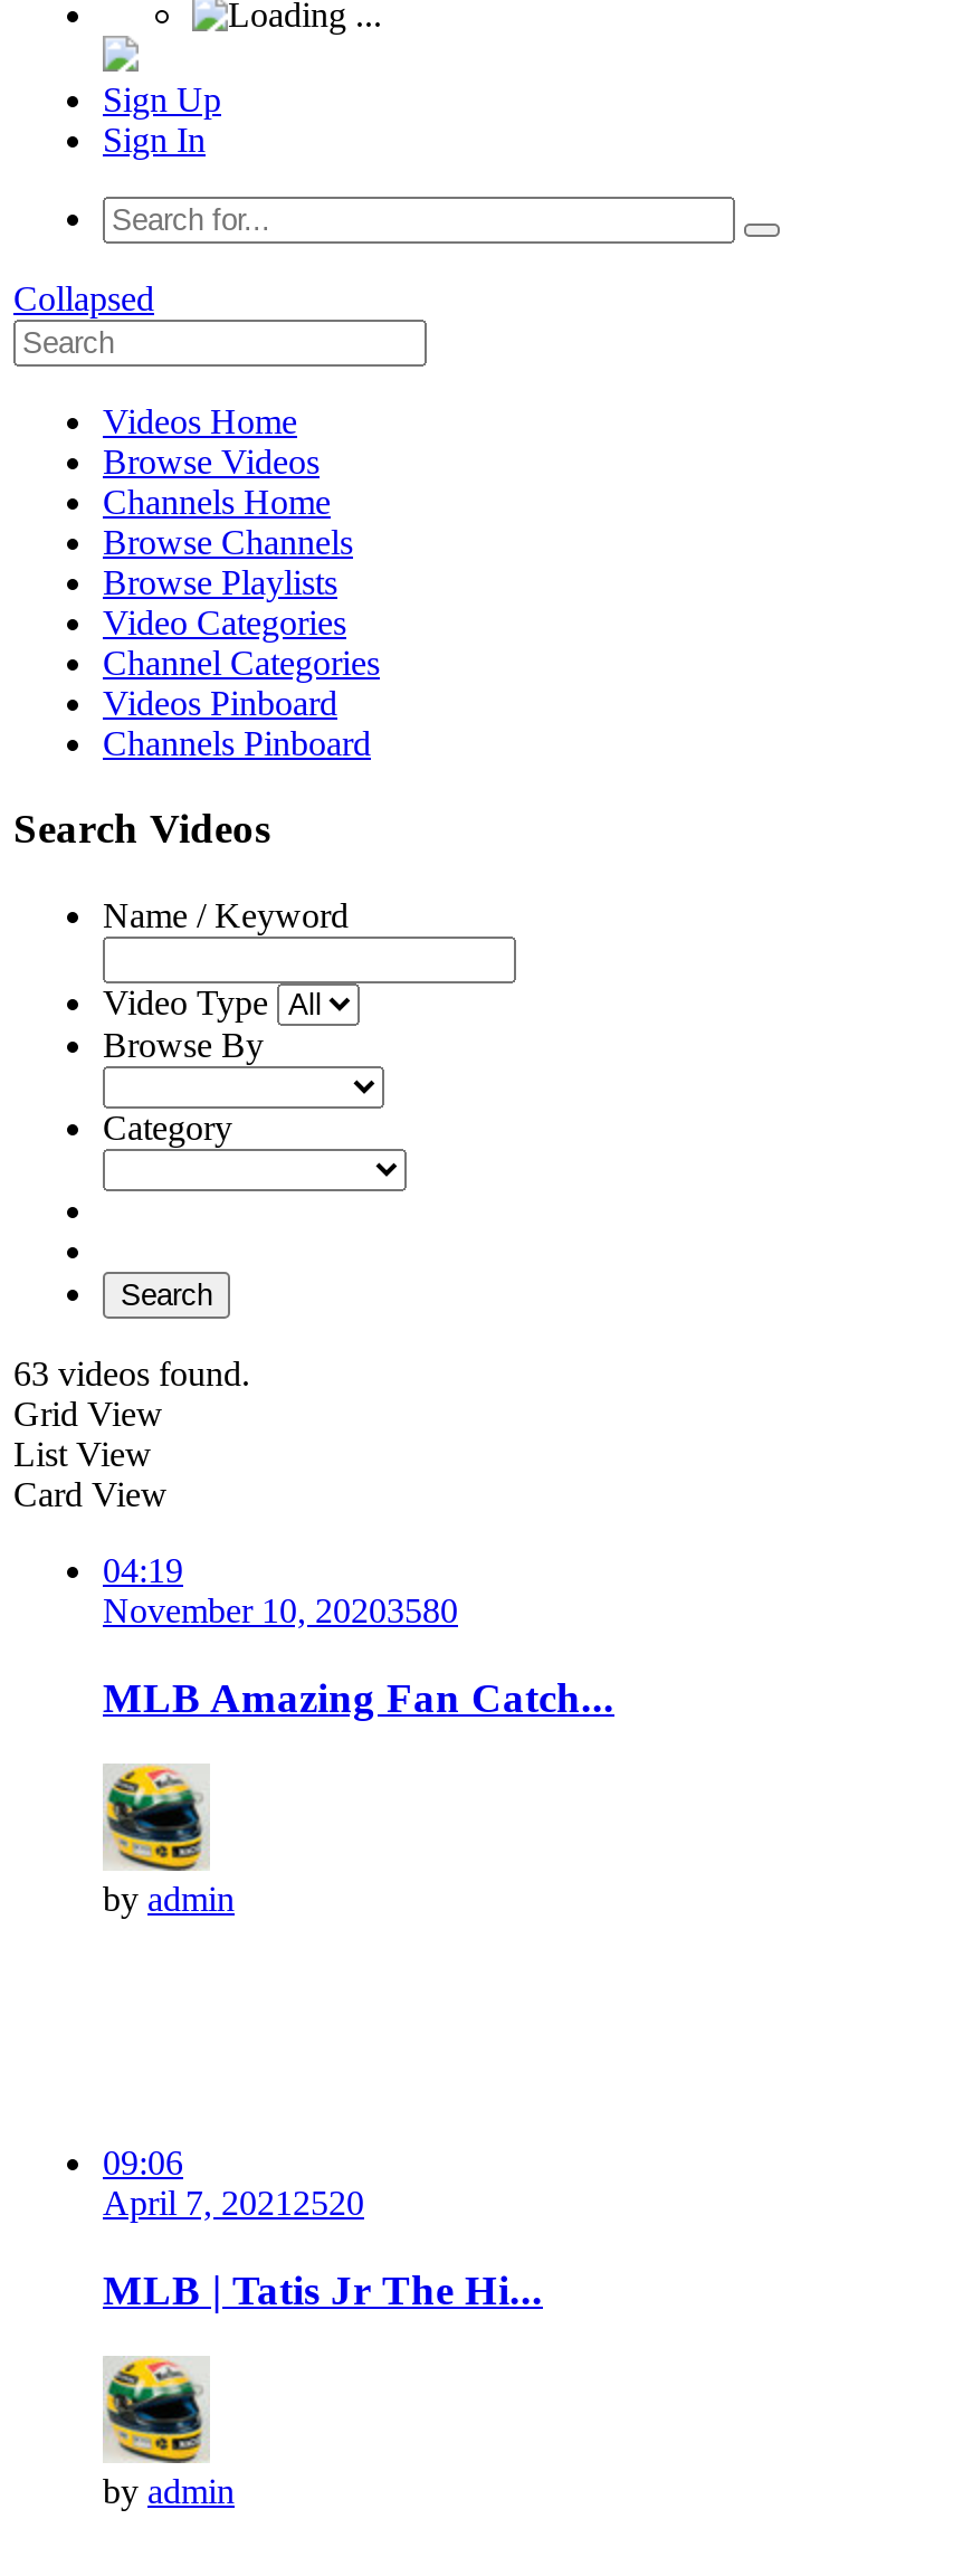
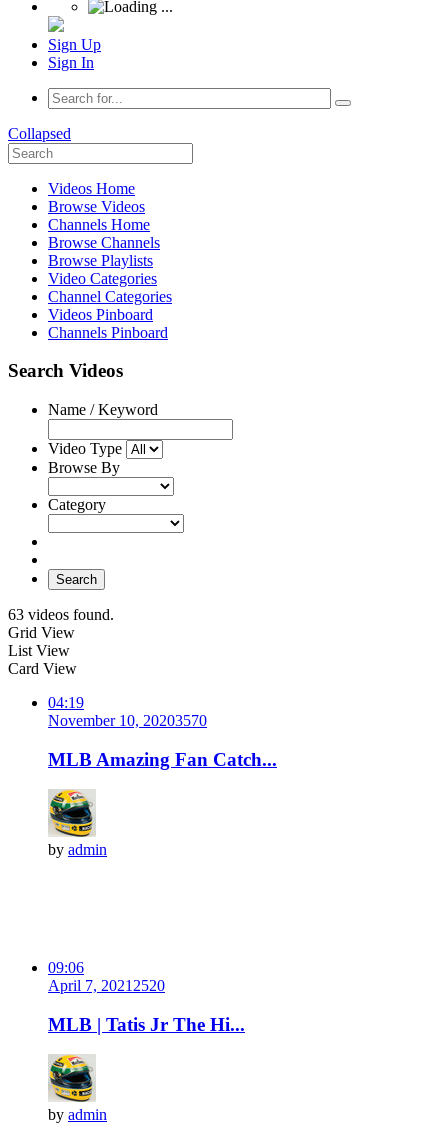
[103,1591,458,1629] November 10, 20203580 -> [48,712,207,729] November 10, 20203570

